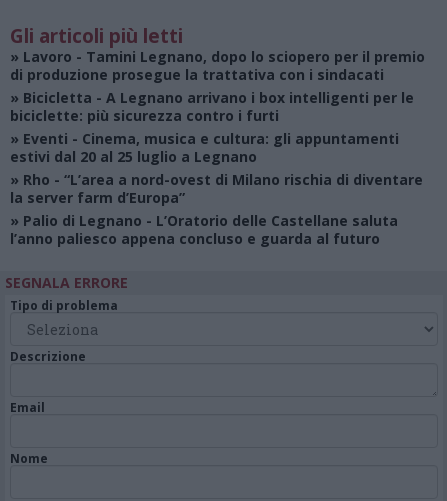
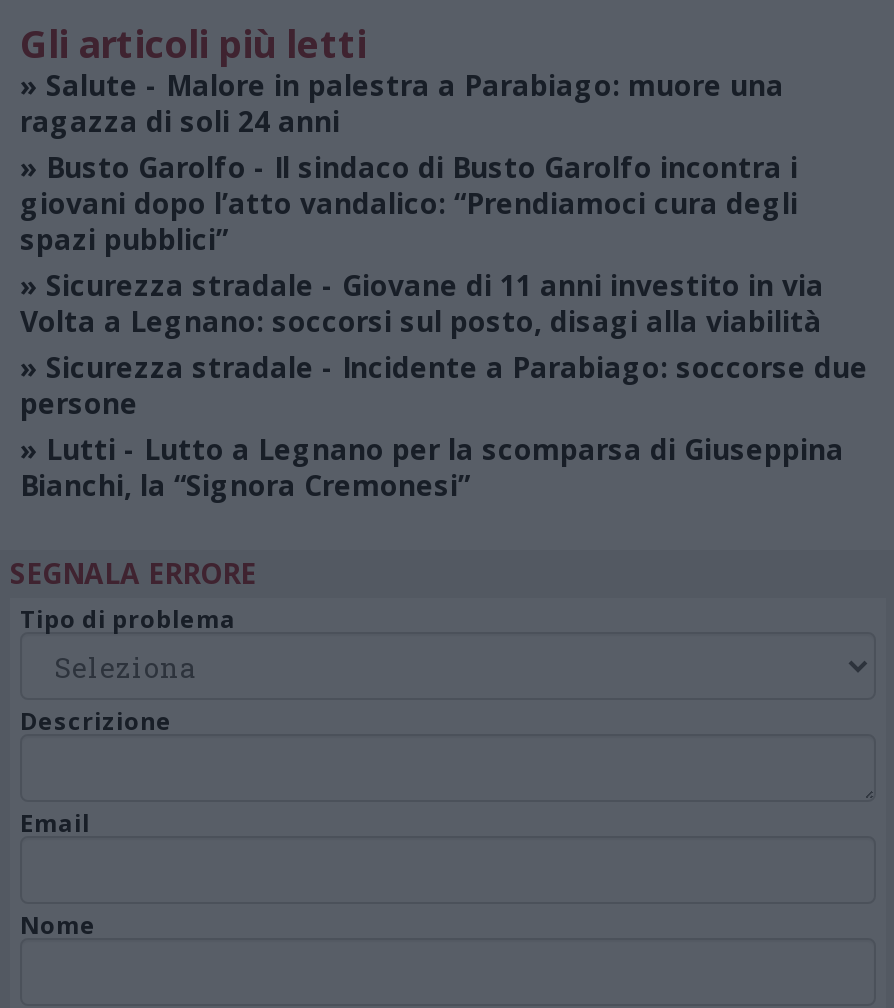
[10,47,425,248] » Lavoro - Tamini Legnano, dopo lo sciopero per il premio | di produzione prosegue la trattativa con i sindacati | » Bicicletta - A Legnano arrivano i box intelligenti per le | biciclette: più sicurezza contro i furti | » Eventi - Cinema, musica e cultura: gli appuntamenti | estivi dal 20 al 25 luglio a Legnano | » Rho - “L’area a nord-ovest di Milano rischia di diventare | la server farm d’Europa” | » Palio di Legnano - L’Oratorio delle Castellane saluta | l’anno paliesco appena concluso e guarda al futuro -> [20,66,868,504] » Salute - Malore in palestra a Parabiago: muore una | ragazza di soli 24 anni | » Busto Garolfo - Il sindaco di Busto Garolfo incontra i | giovani dopo l’atto vandalico: “Prendiamoci cura degli | spazi pubblici” | » Sicurezza stradale - Giovane di 11 anni investito in via | Volta a Legnano: soccorsi sul posto, disagi alla viabilità | » Sicurezza stradale - Incidente a Parabiago: soccorse due | persone | » Lutti - Lutto a Legnano per la scomparsa di Giuseppina | Bianchi, la “Signora Cremonesi”

